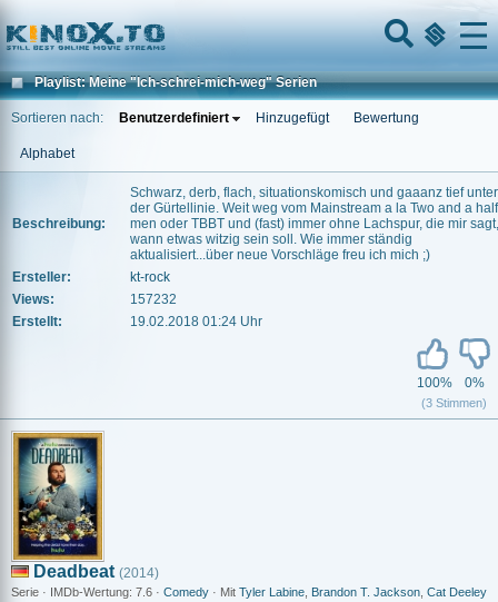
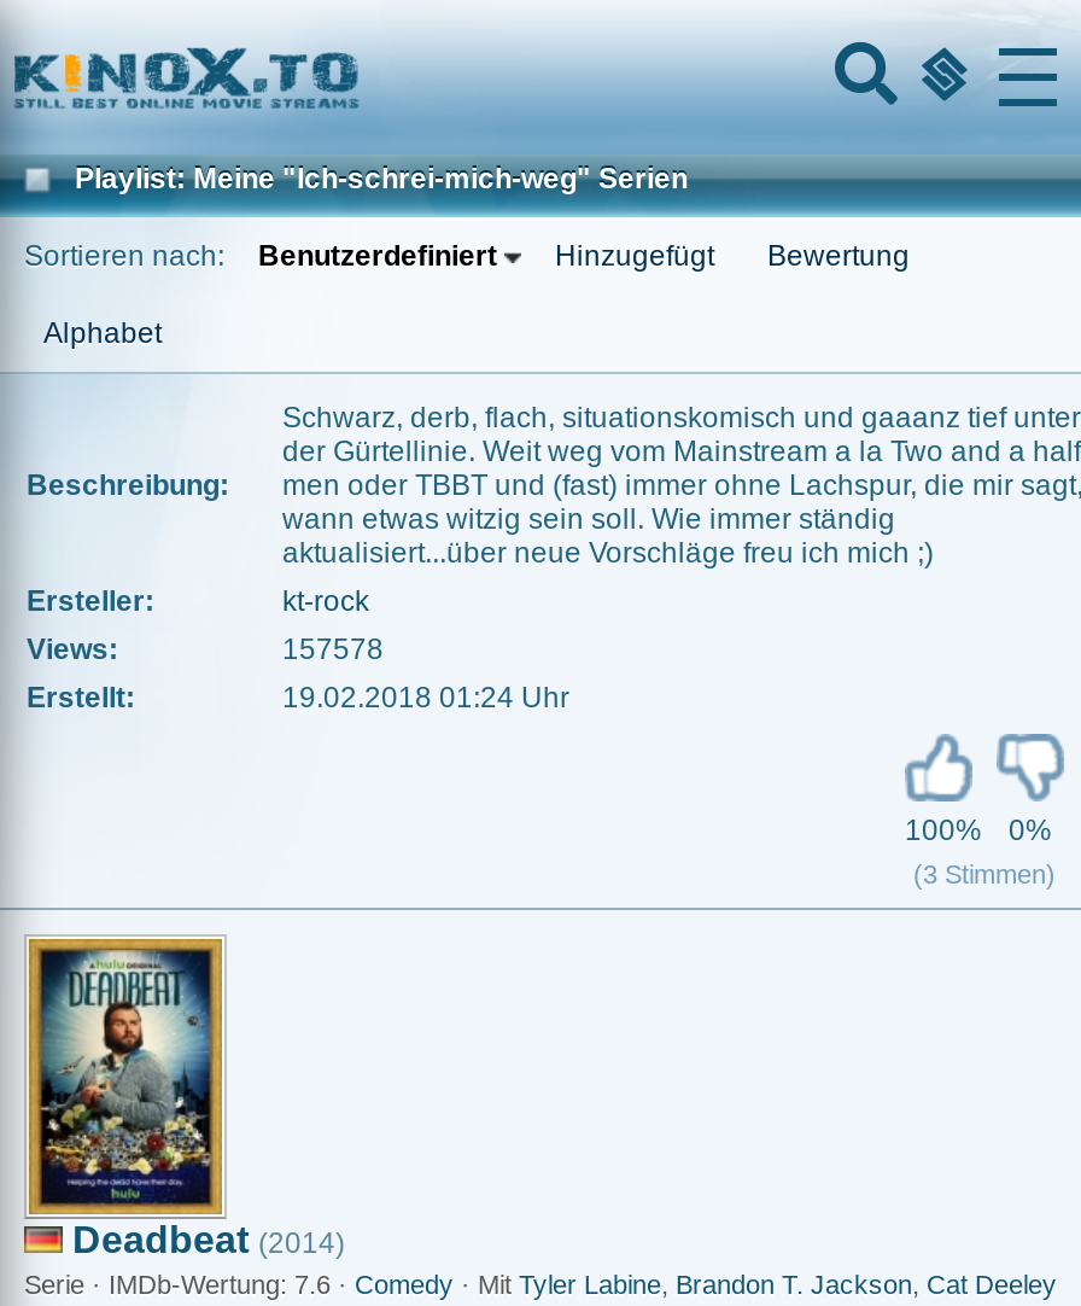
[130,292,177,307] 157232 -> [282,632,384,666] 157578

